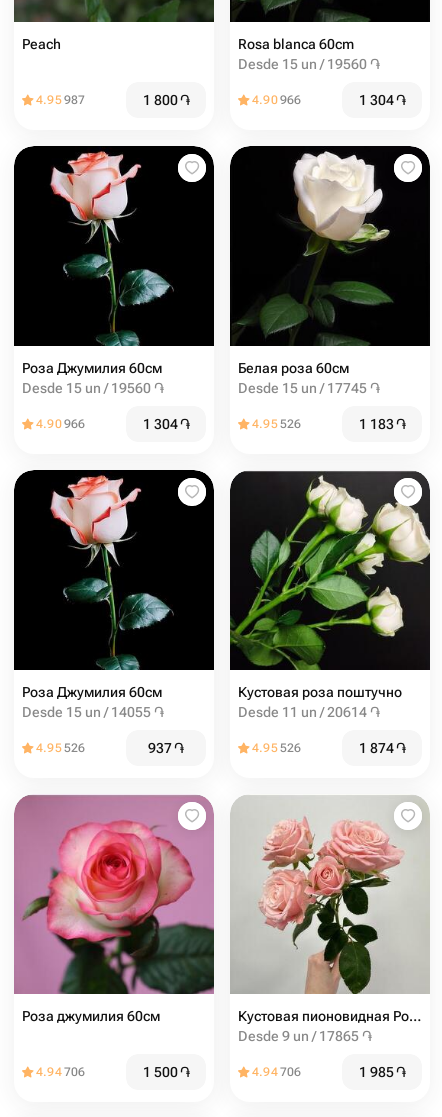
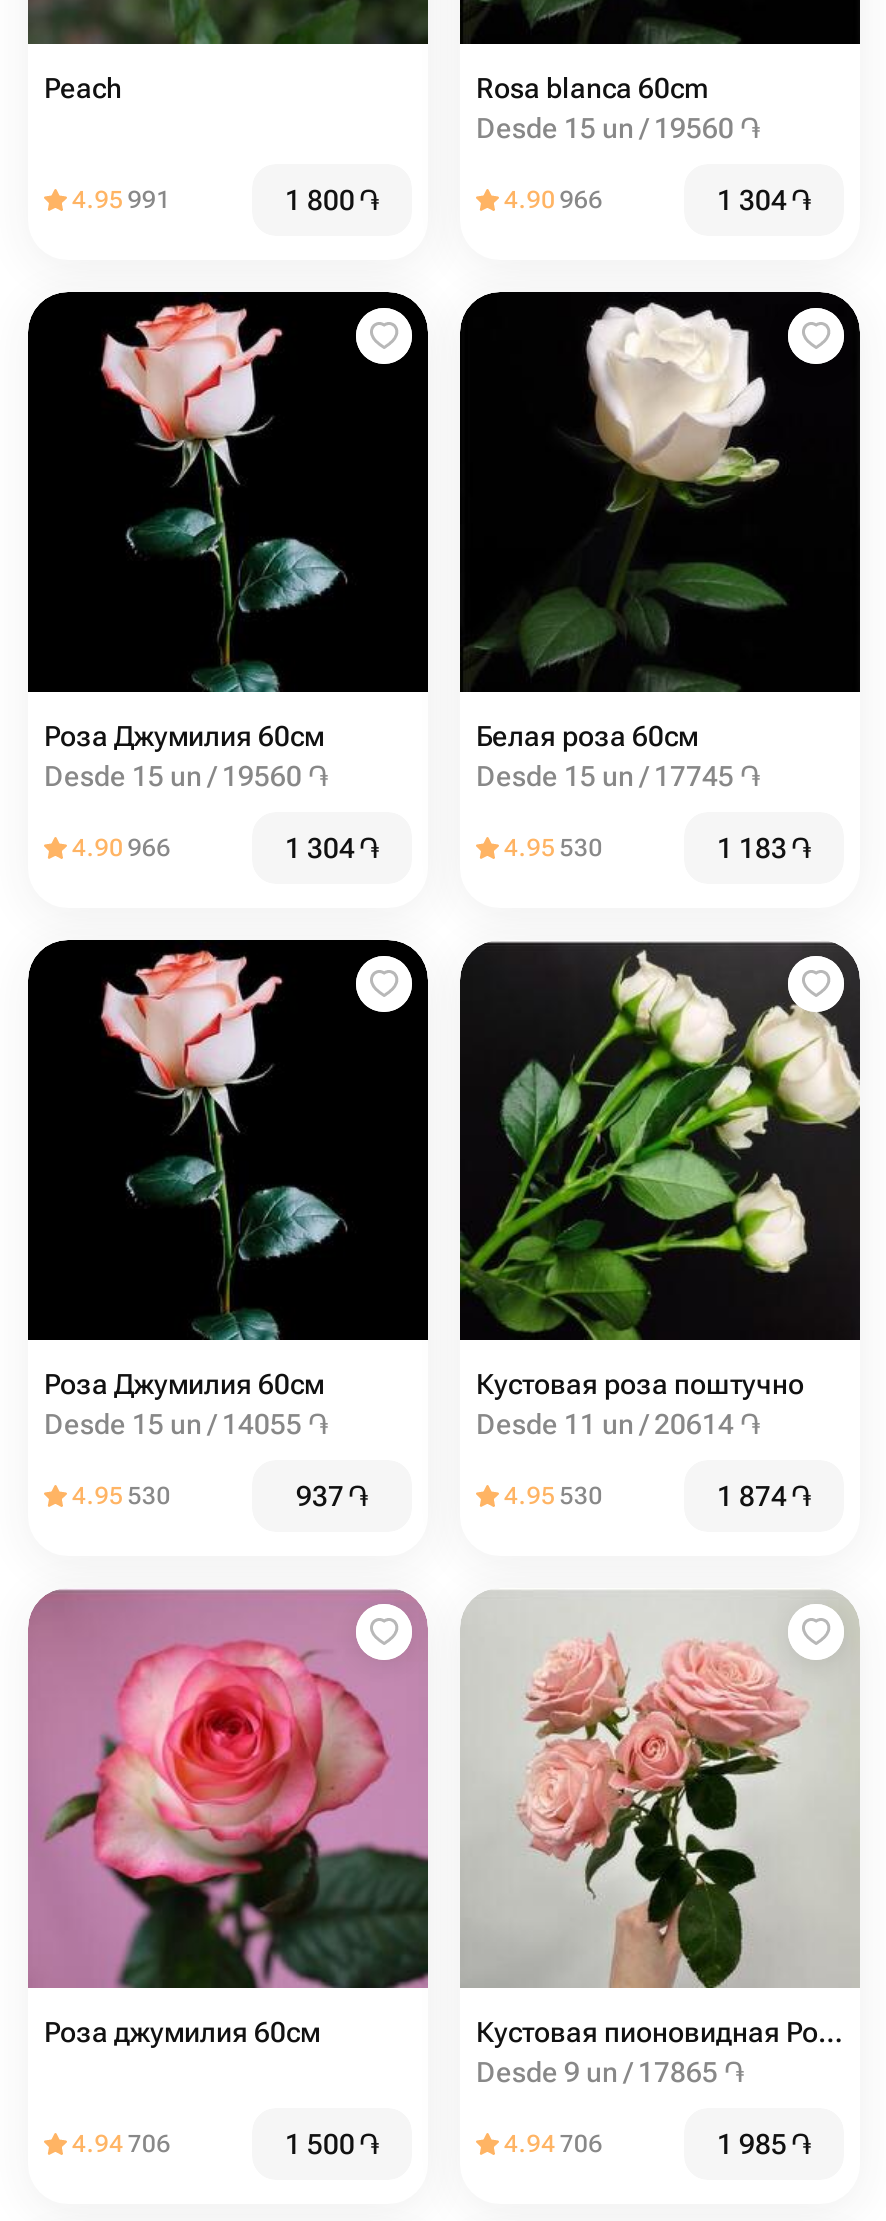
[36,93,85,107] 4.95 987 -> [72,186,171,214] 4.95 991
[252,417,301,431] 4.95 526 -> [504,834,603,862] 4.95 530
[36,741,85,755] 4.95 526 -> [72,1482,171,1510] 4.95 530
[252,741,301,755] 4.95 526 -> [504,1482,603,1510] 4.95 530

